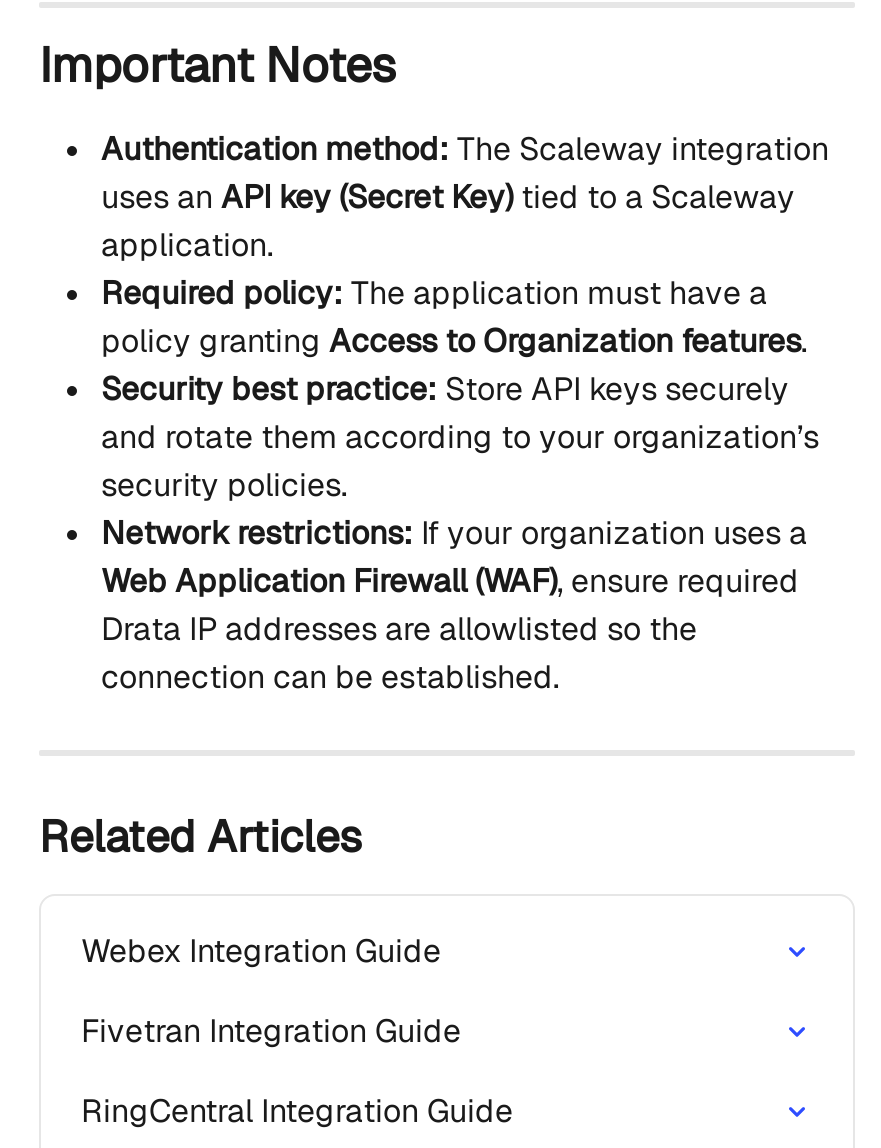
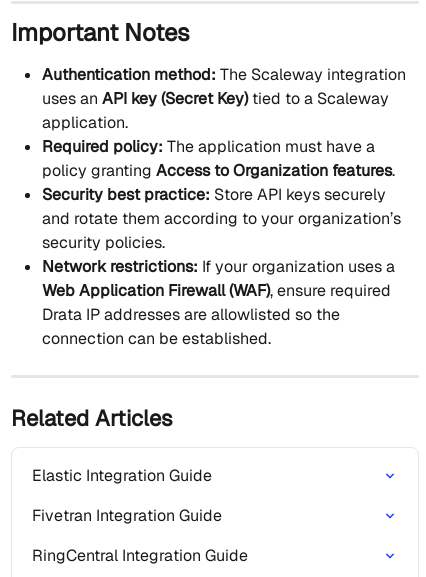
[81,931,441,973] Webex Integration Guide -> [32,465,212,486] Elastic Integration Guide

